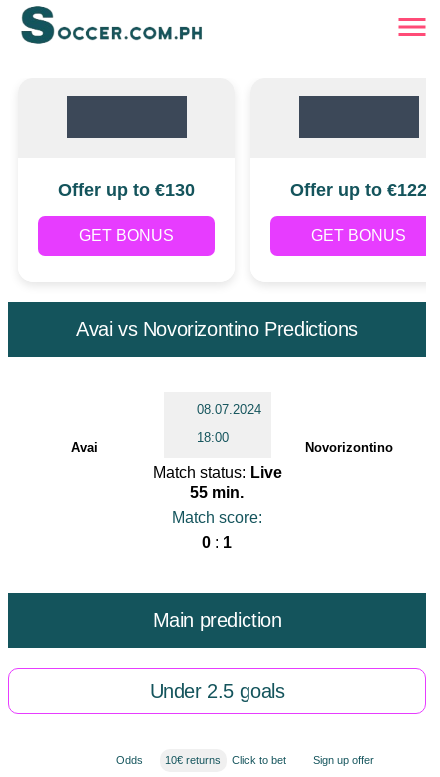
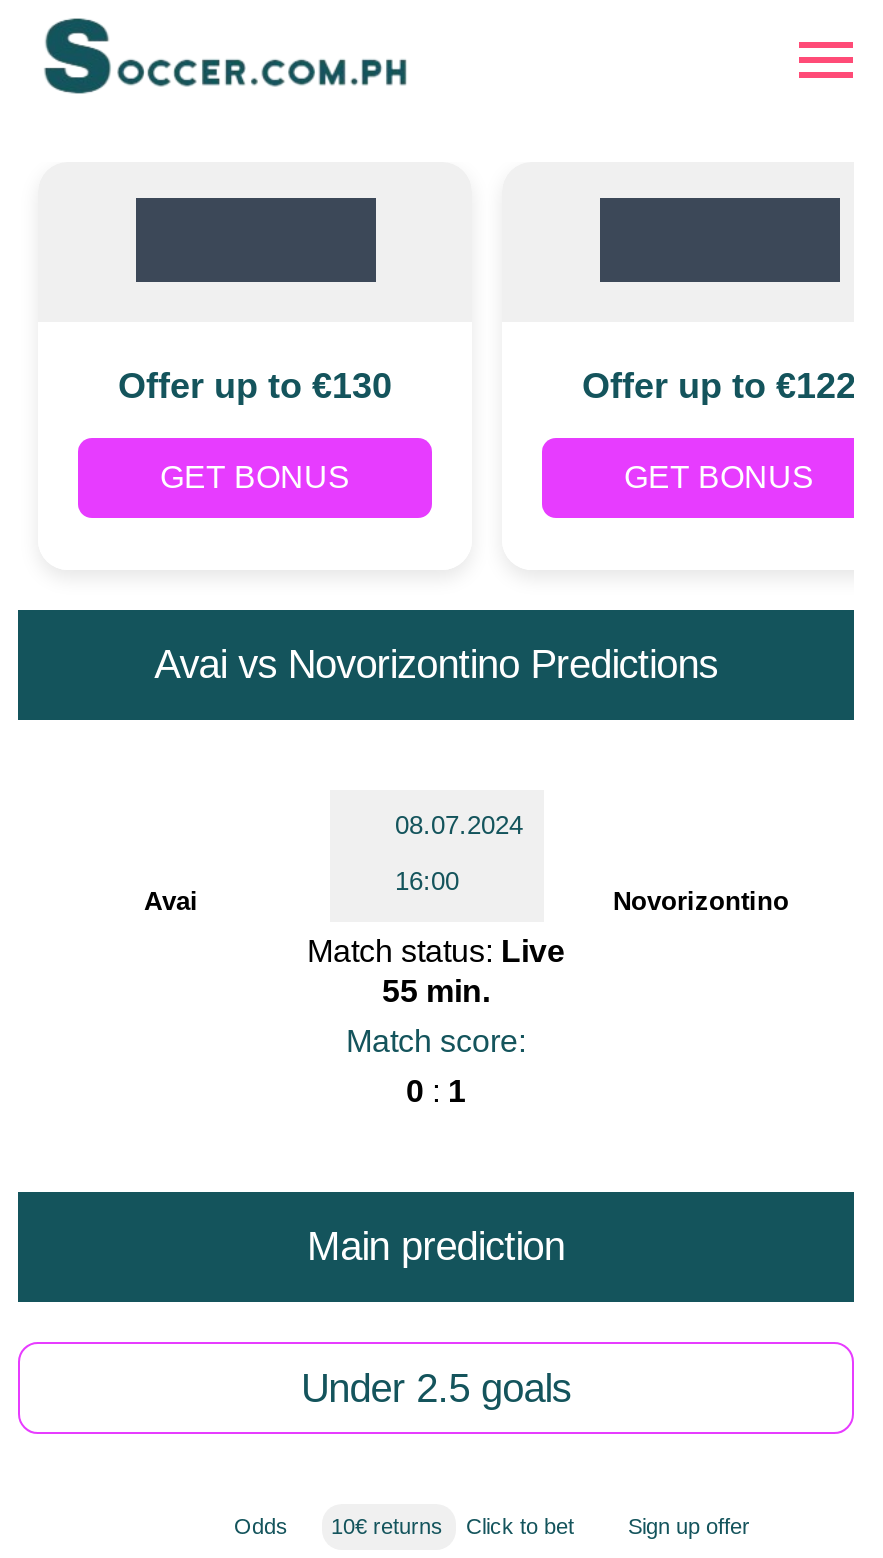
[196,430,228,445] 18:00 -> [395,865,459,895] 16:00

